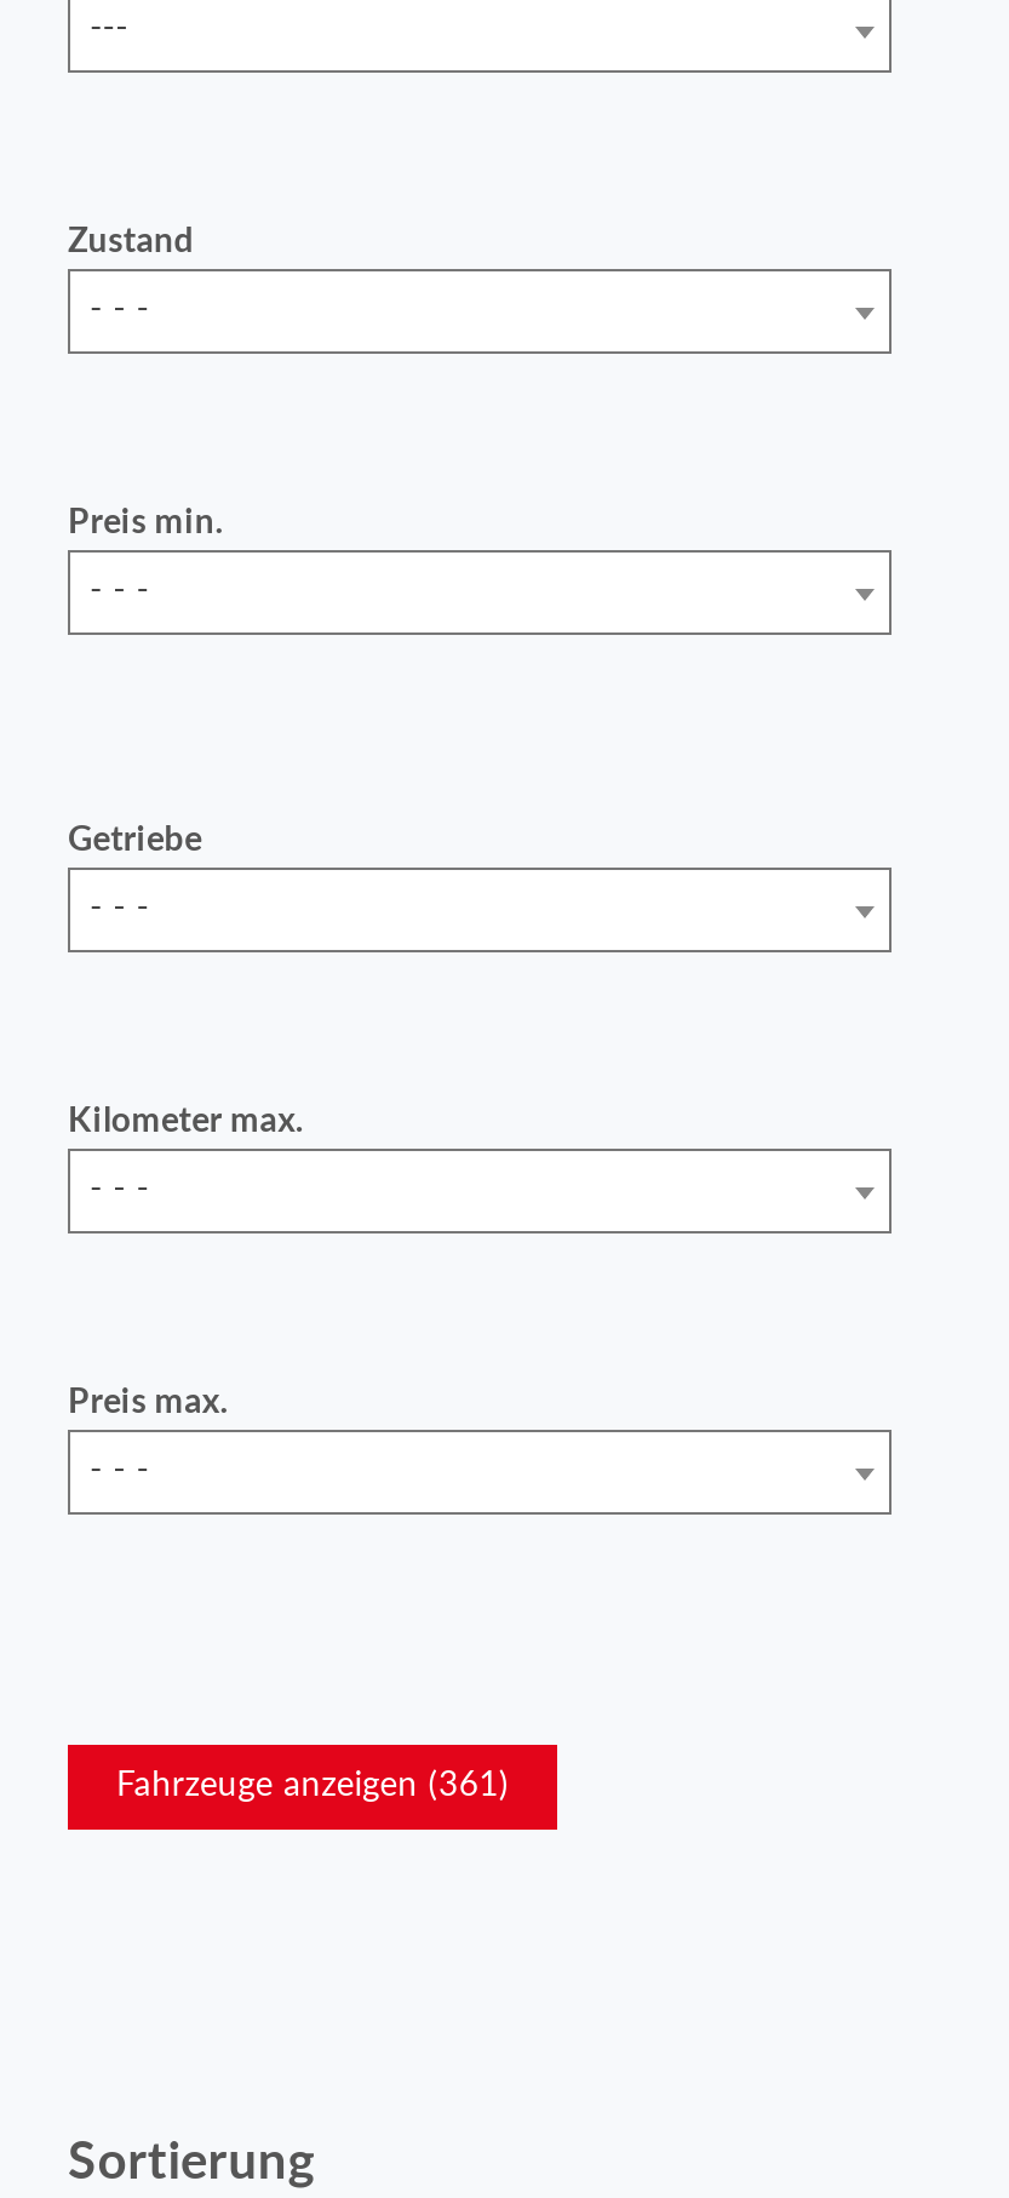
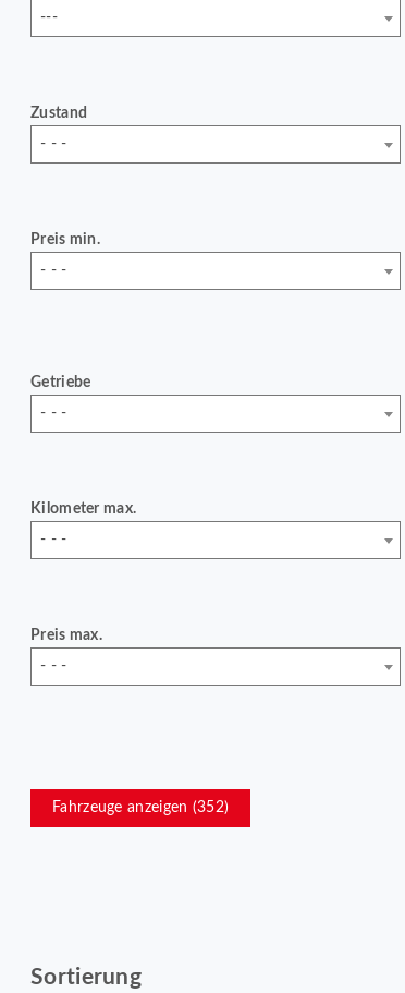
[116,1770,509,1803] Fahrzeuge anzeigen (361) -> [52,800,229,816] Fahrzeuge anzeigen (352)

